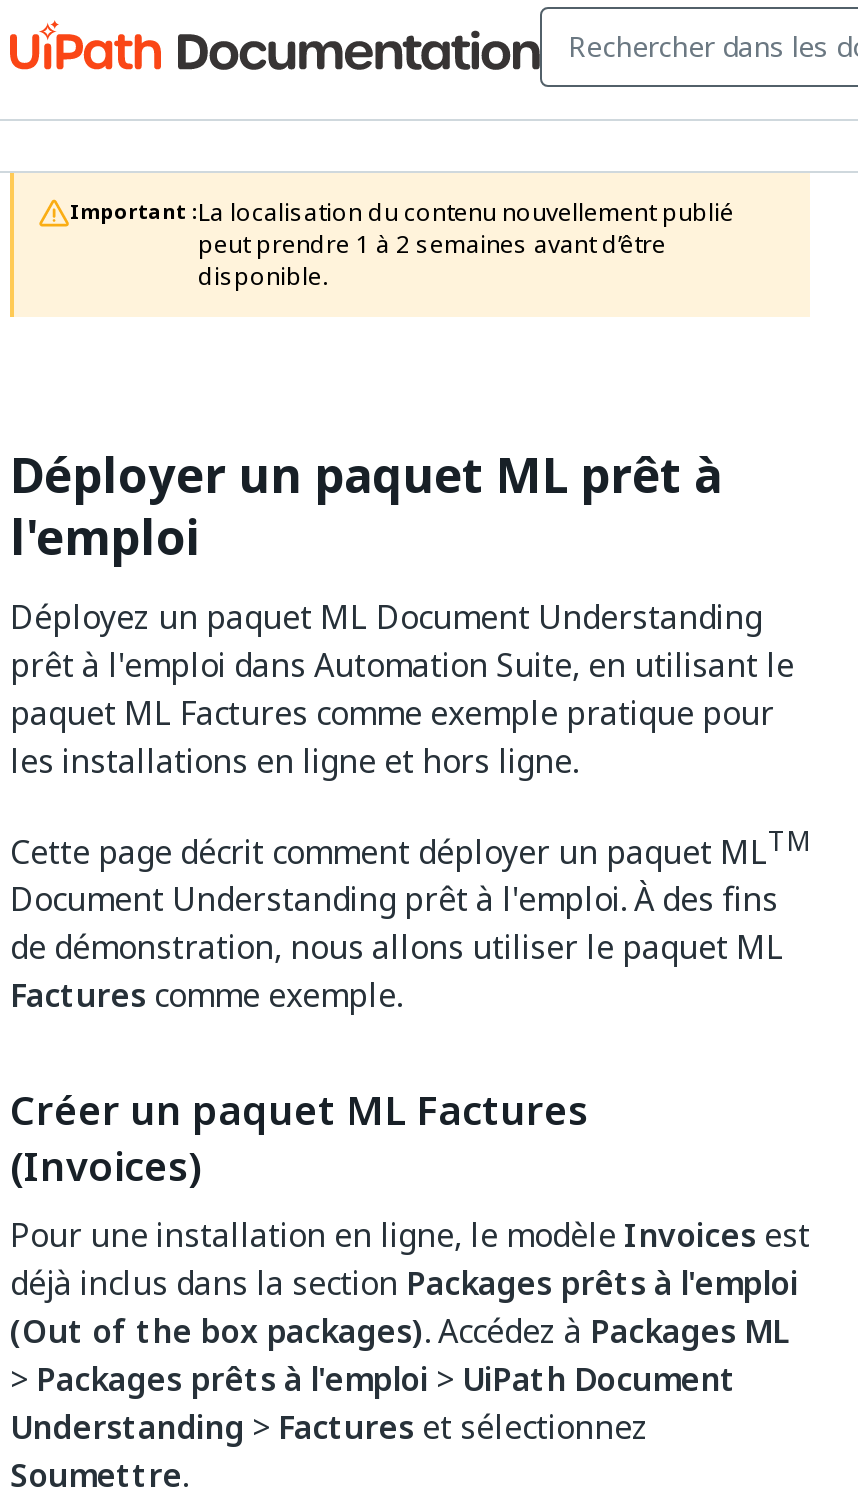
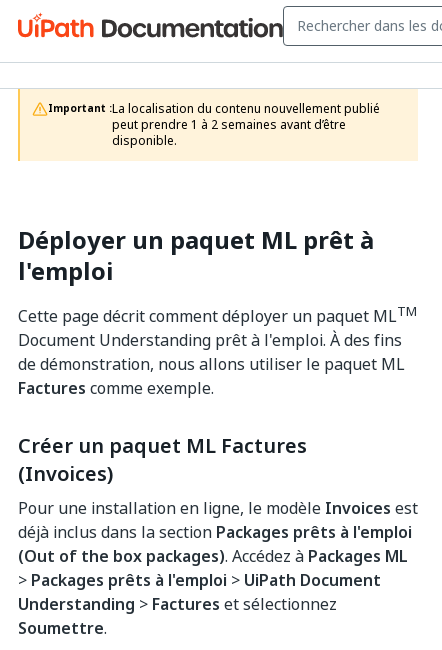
[10,593,794,785] Déployez un paquet ML Document Understanding | prêt à l'emploi dans Automation Suite, en utilisant le | paquet ML Factures comme exemple pratique pour | les installations en ligne et hors ligne. -> none

